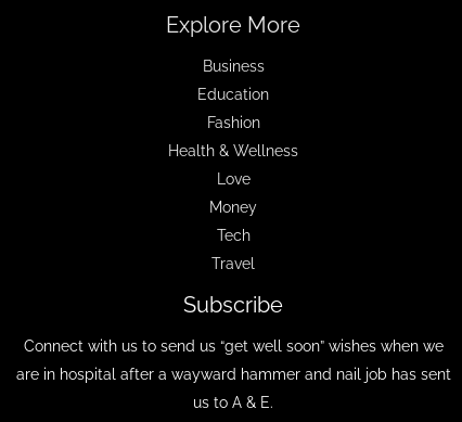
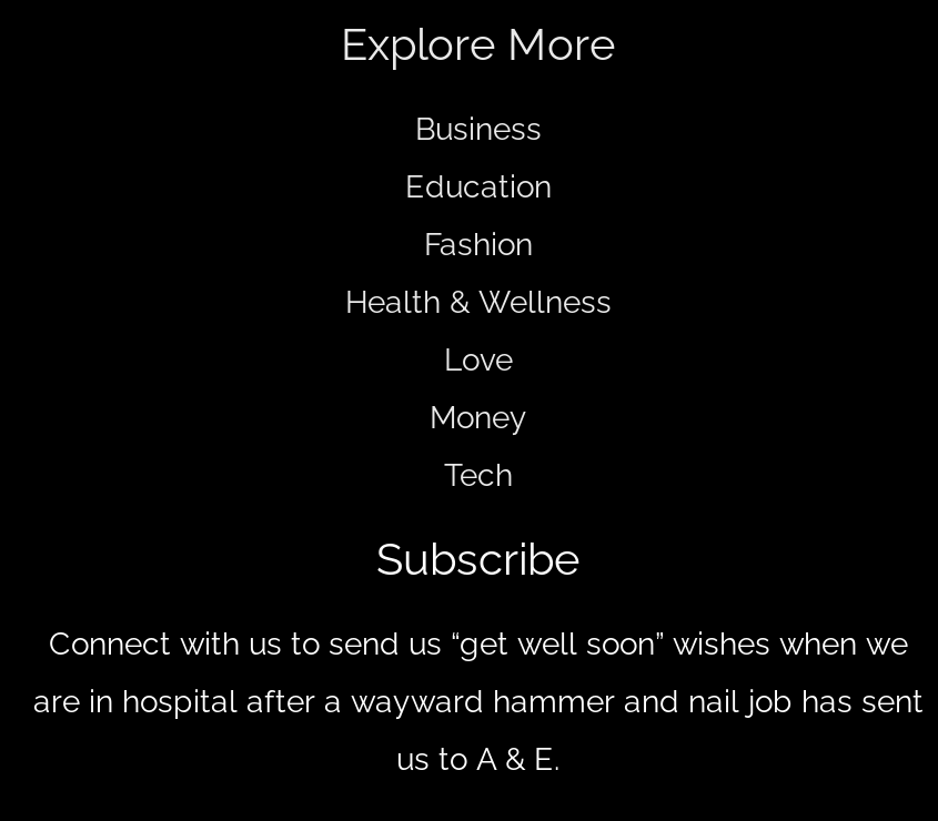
[211,255,255,273] Travel -> none

